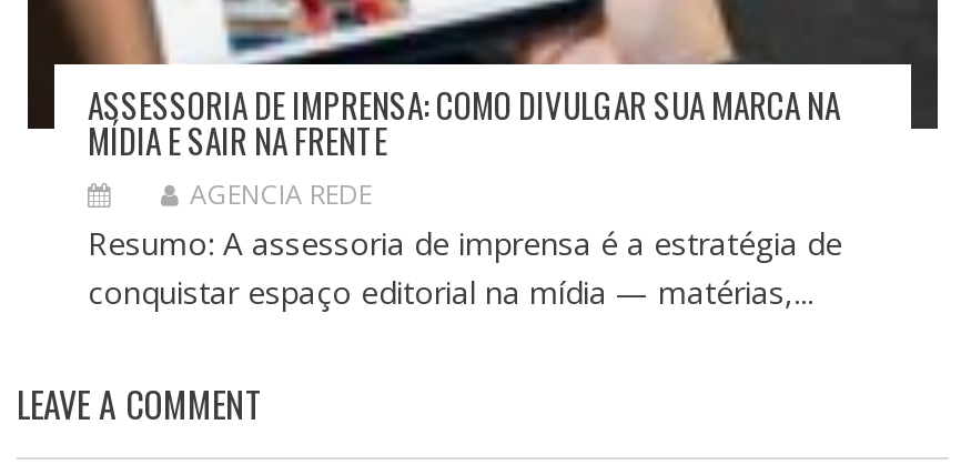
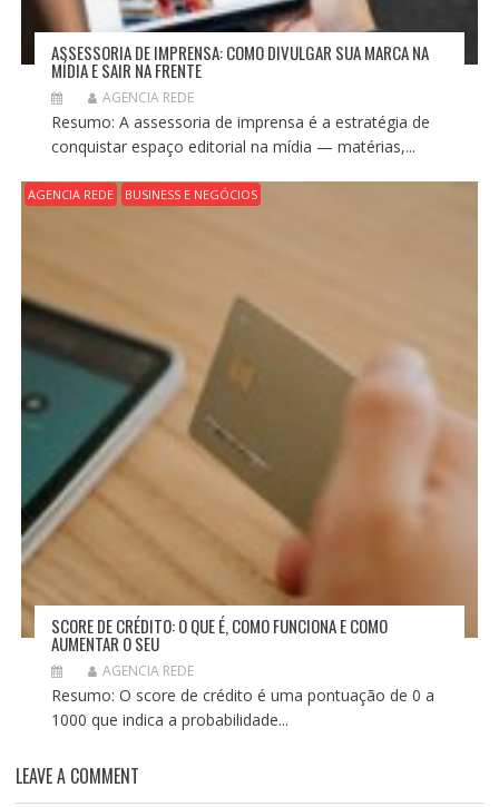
none -> [20,180,479,639] [image] | AGENCIA REDE | BUSINESS E NEGÓCIOS
none -> [51,614,434,730] SCORE DE CRÉDITO: O QUE É, COMO FUNCIONA E COMO | AUMENTAR O SEU | AGENCIA REDE | Resumo: O score de crédito é uma pontuação de 0 a | 1000 que indica a probabilidade...

